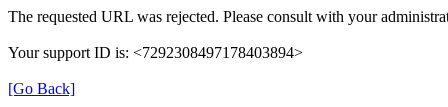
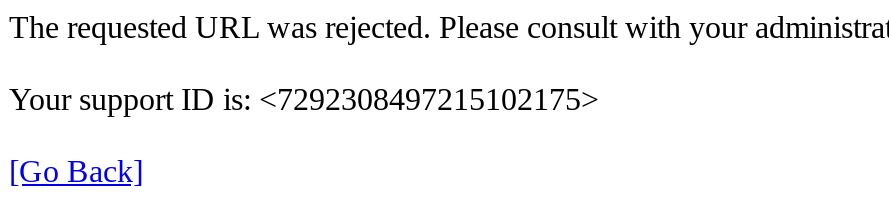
[8,44,303,61] Your support ID is: <7292308497178403894> -> [9,82,599,116] Your support ID is: <7292308497215102175>

